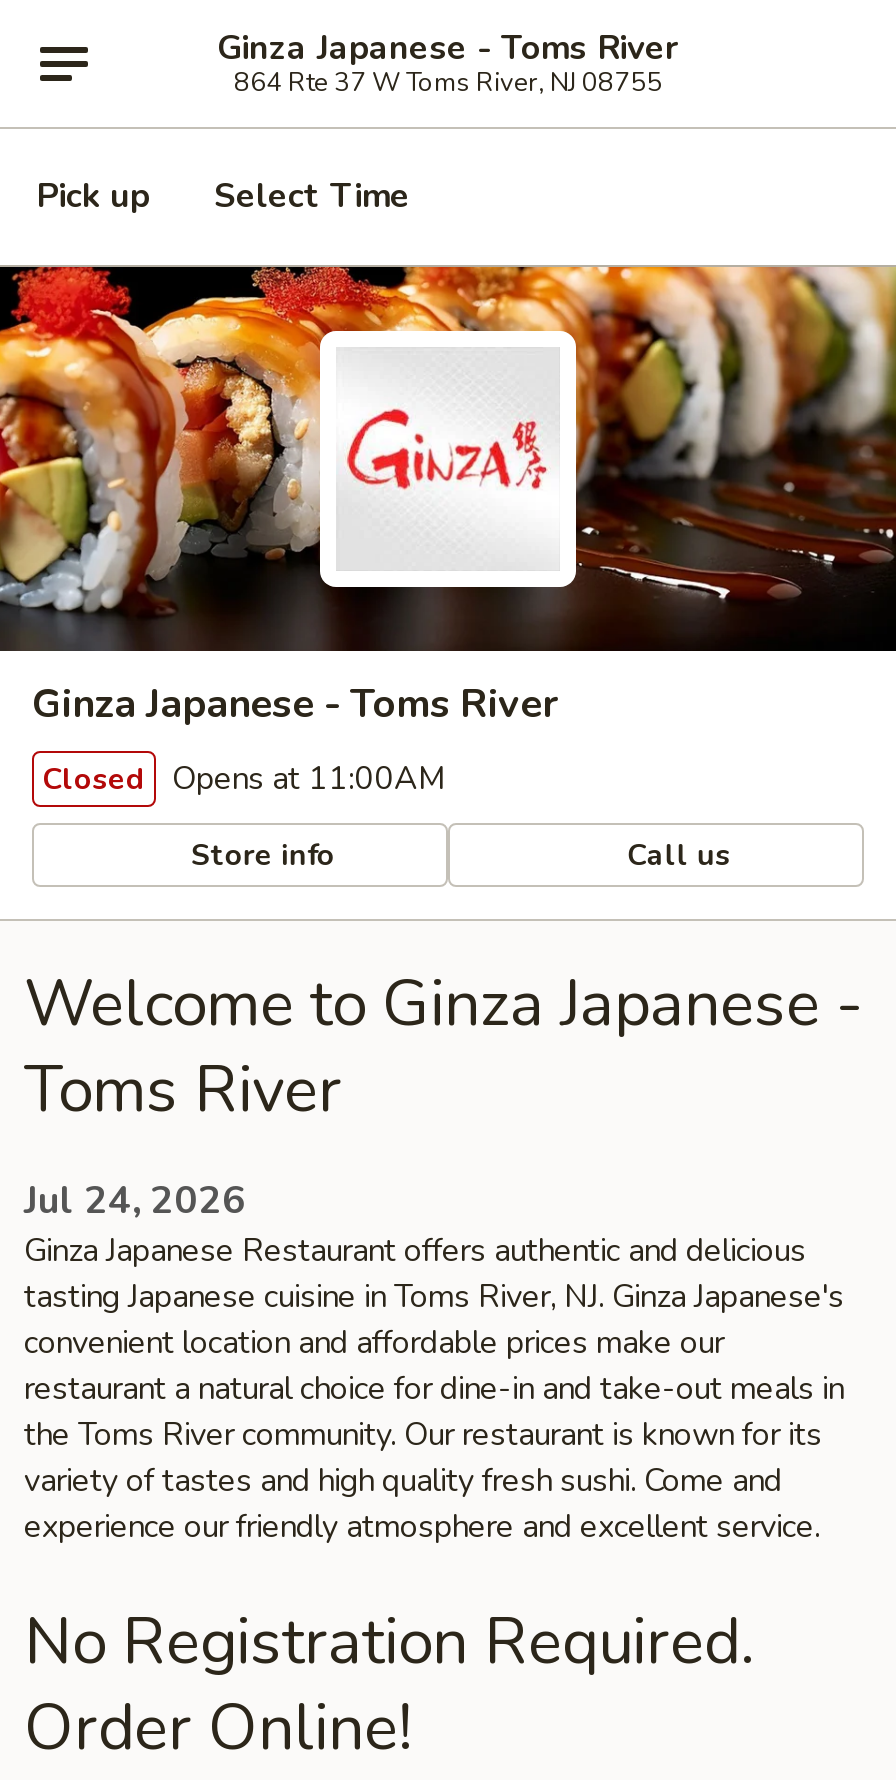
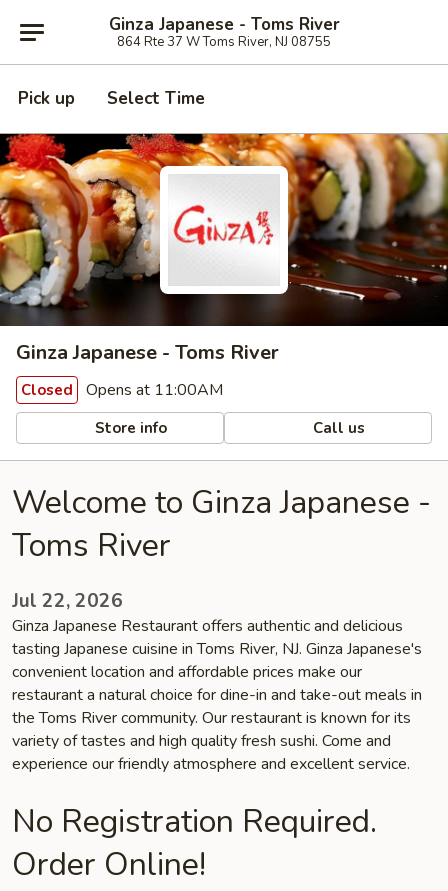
[24,1175,246,1227] Jul 24, 2026 -> [12,588,123,614] Jul 22, 2026

